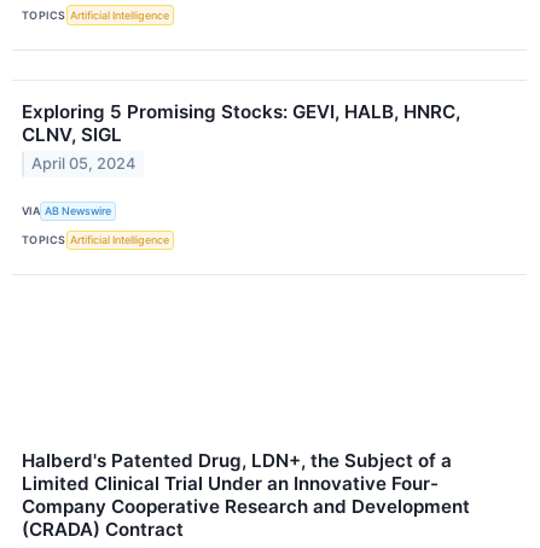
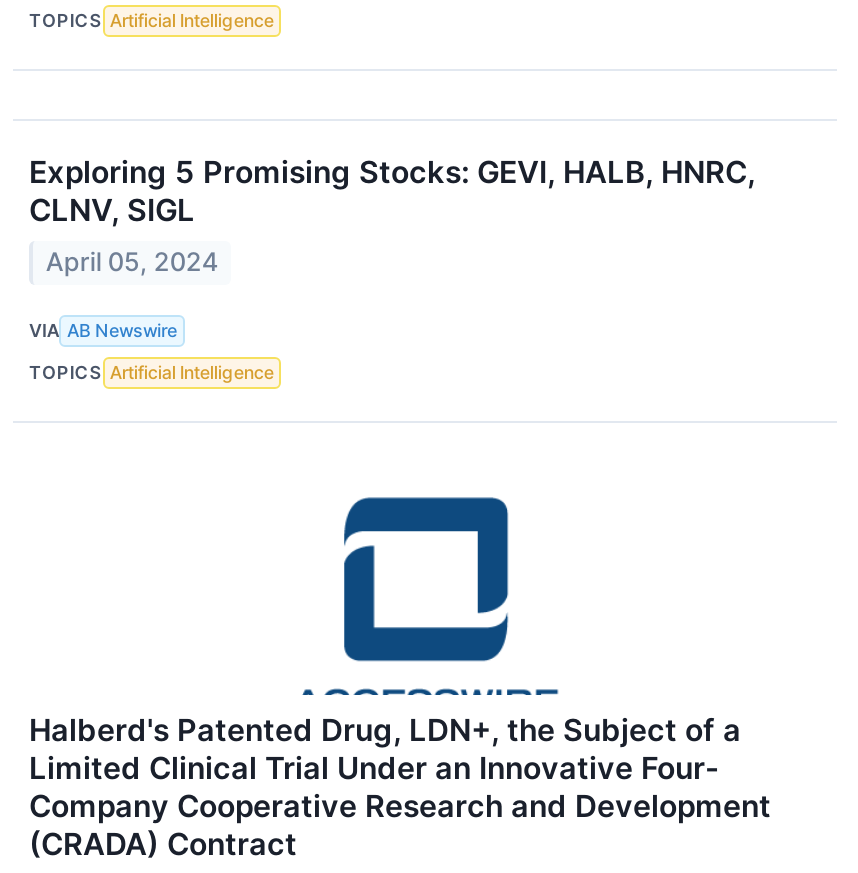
none -> [341,496,511,664] [image]

